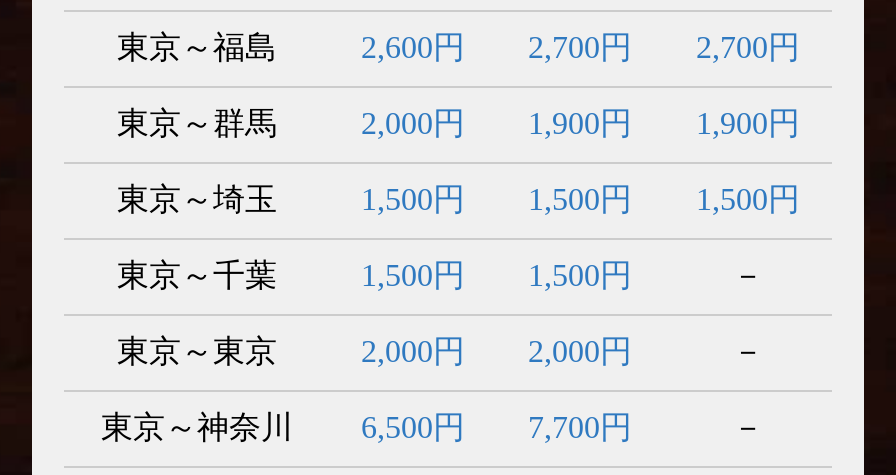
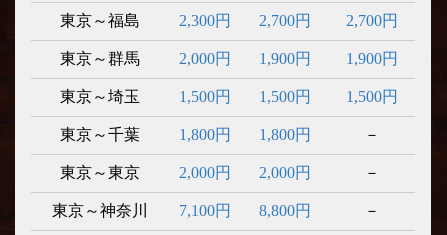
[361,30,465,64] 2,600円 -> [179,12,231,29] 2,300円
[361,258,465,292] 1,500円 -> [179,126,231,143] 1,800円
[528,258,632,292] 1,500円 -> [259,126,311,143] 1,800円
[361,410,465,444] 6,500円 -> [179,202,231,219] 7,100円
[528,410,632,444] 7,700円 -> [259,202,311,219] 8,800円

